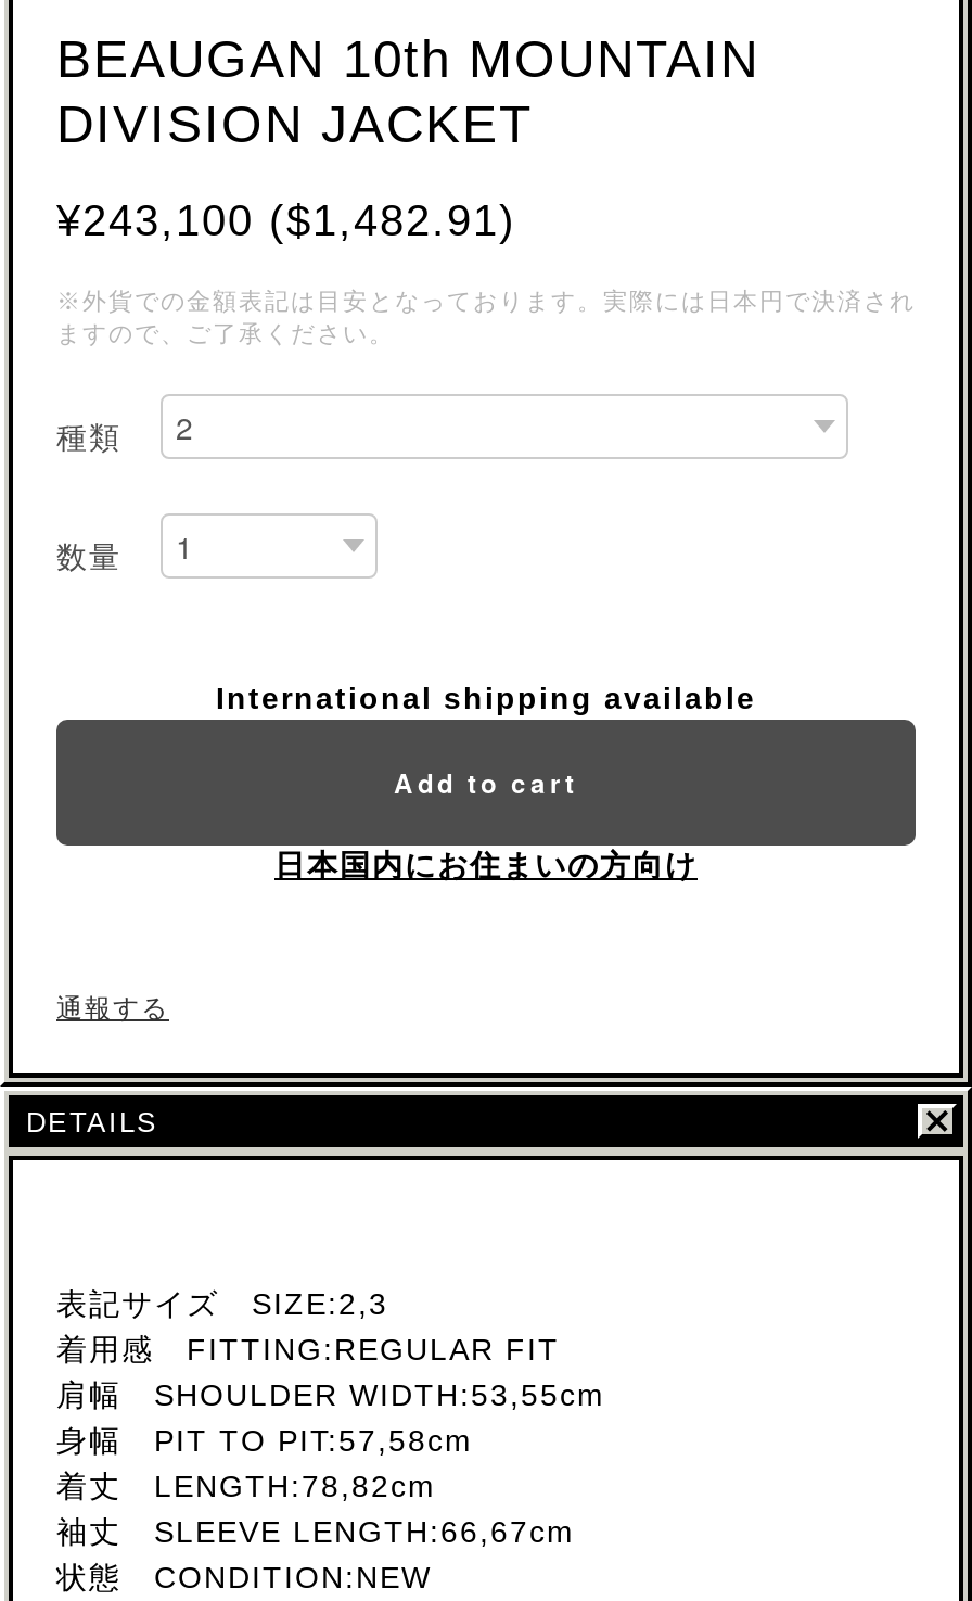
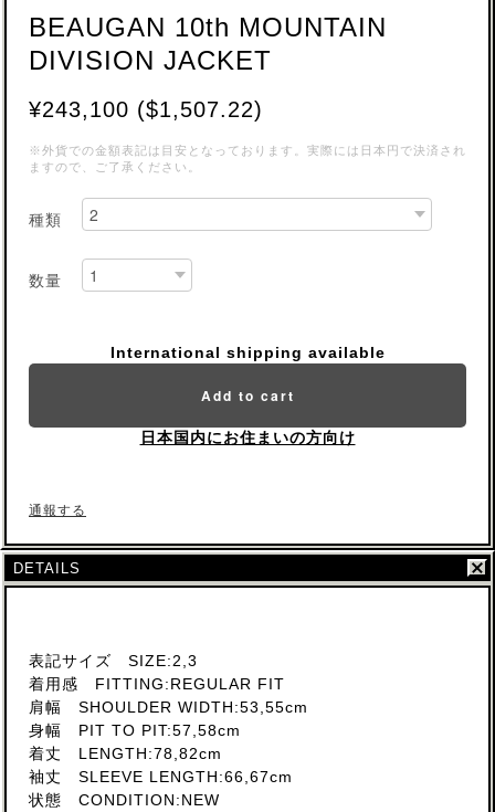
[56,196,516,244] ¥243,100 ($1,482.91) -> [29,97,263,122] ¥243,100 ($1,507.22)

